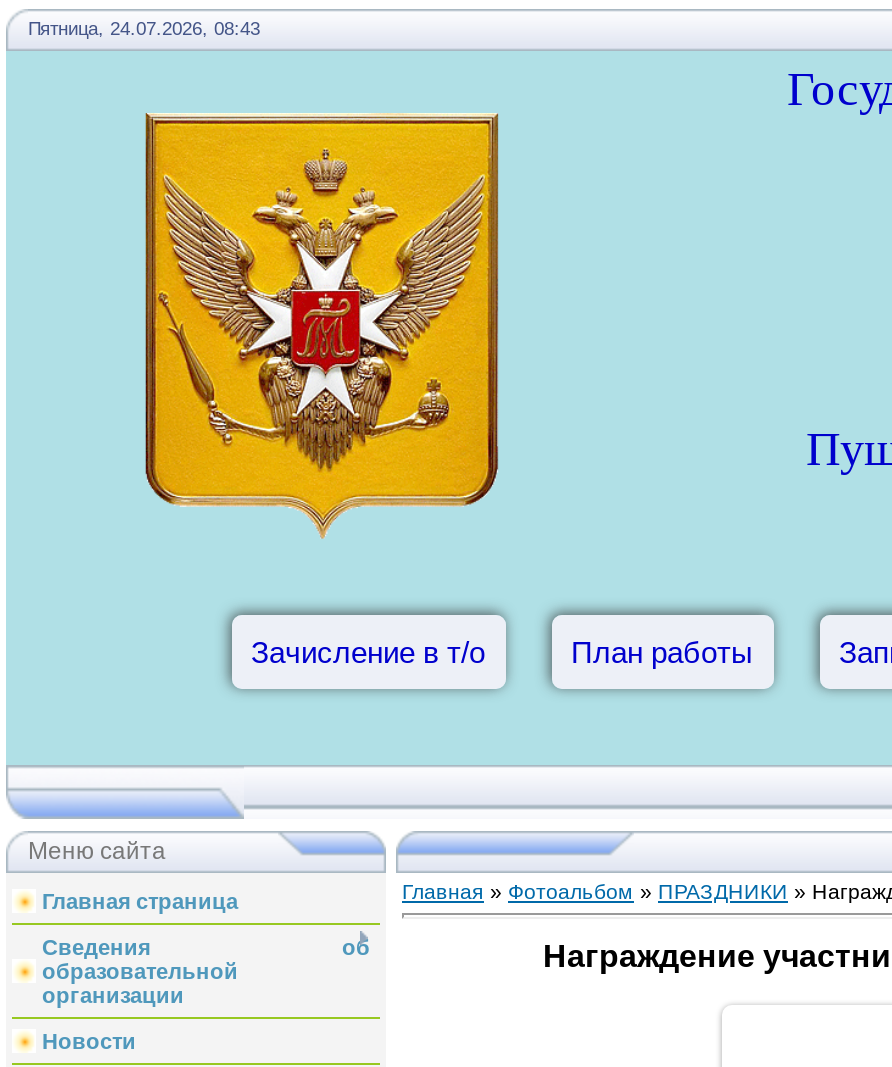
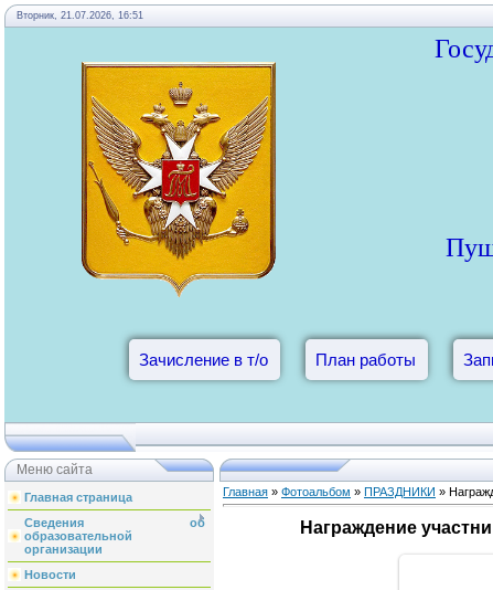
[28,19,260,39] Пятница, 24.07.2026, 08:43 -> [17,10,143,21] Вторник, 21.07.2026, 16:51

